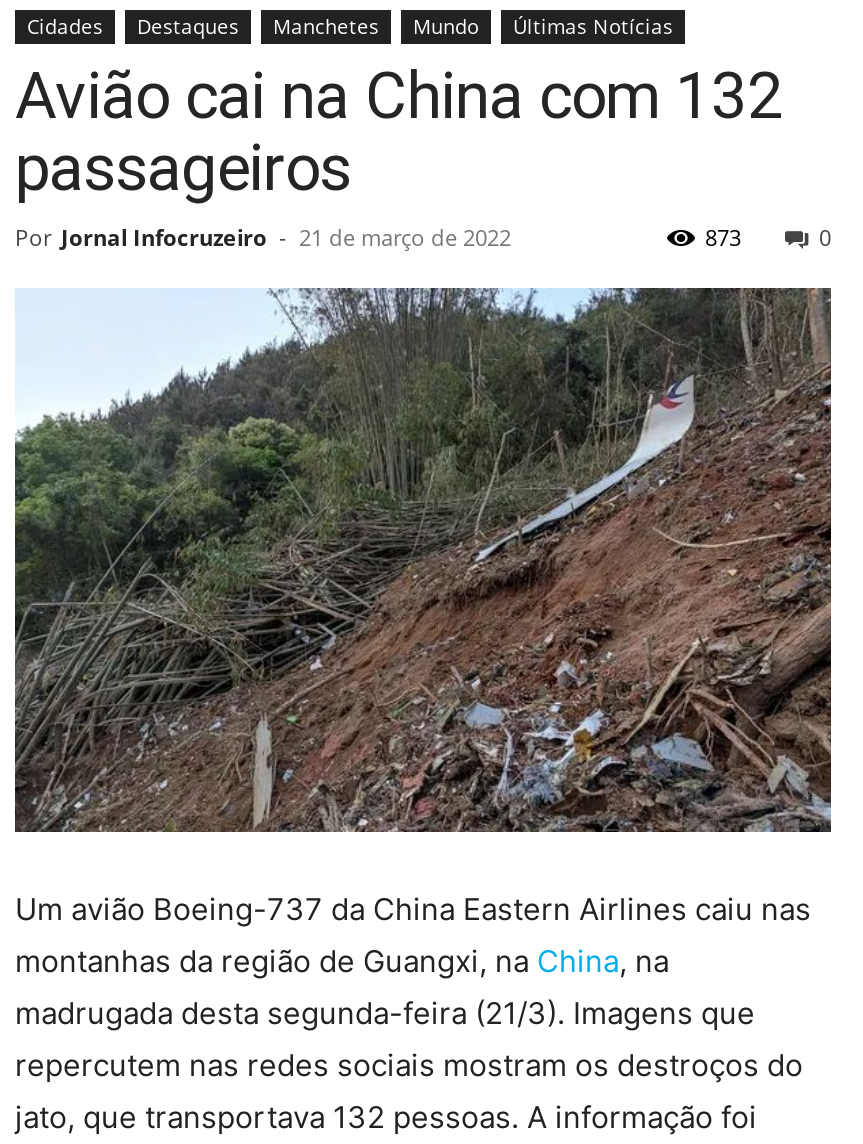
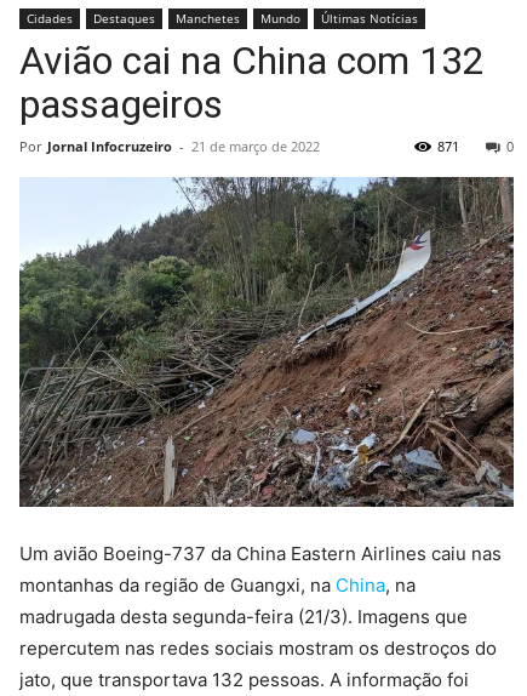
[705,222,741,252] 873 -> [437,137,459,155] 871

